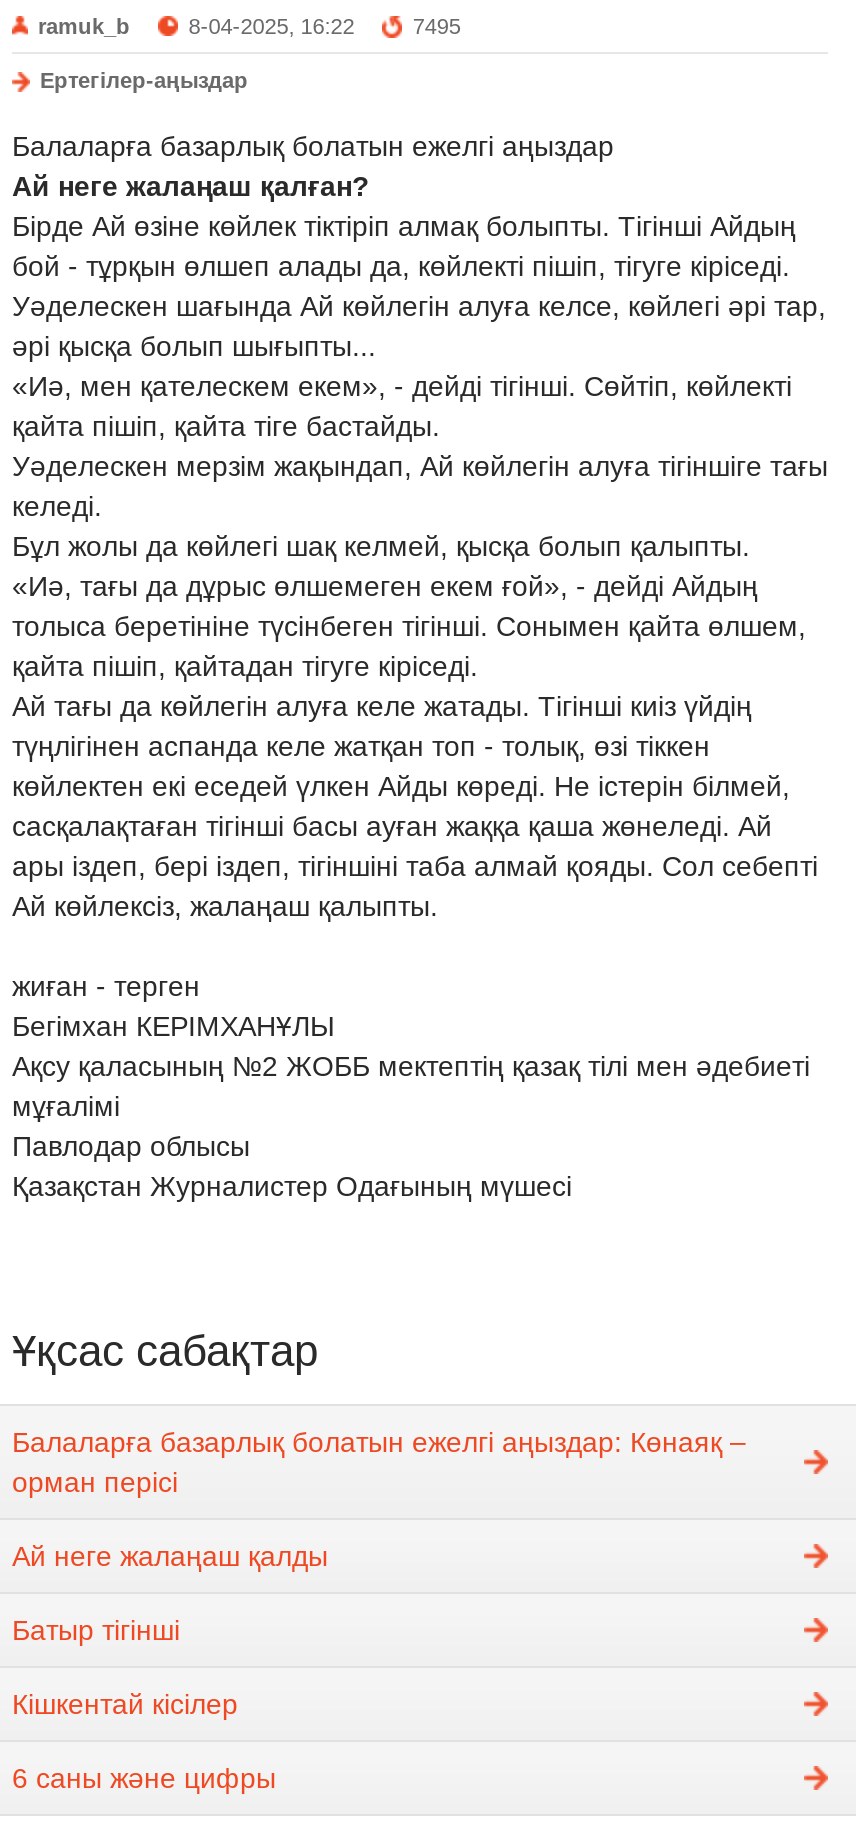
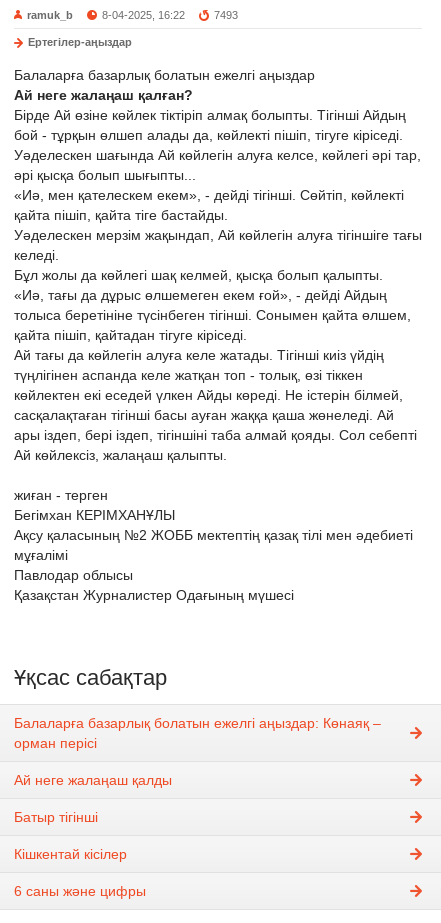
[413,14,461,38] 7495 -> [214,9,238,21] 7493

